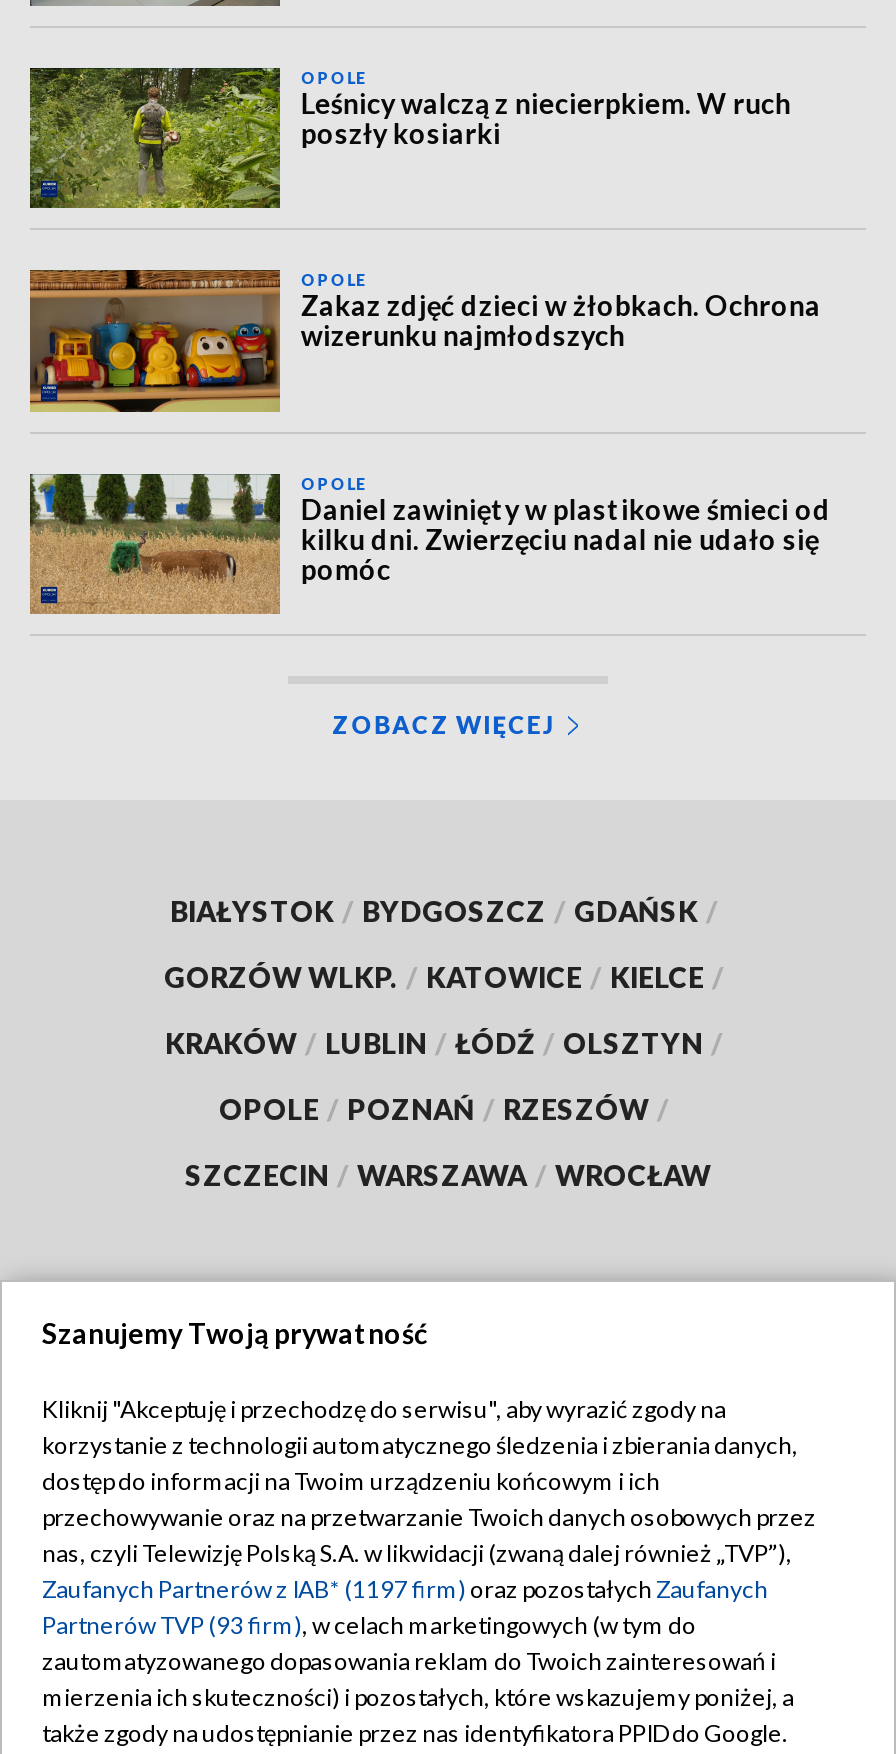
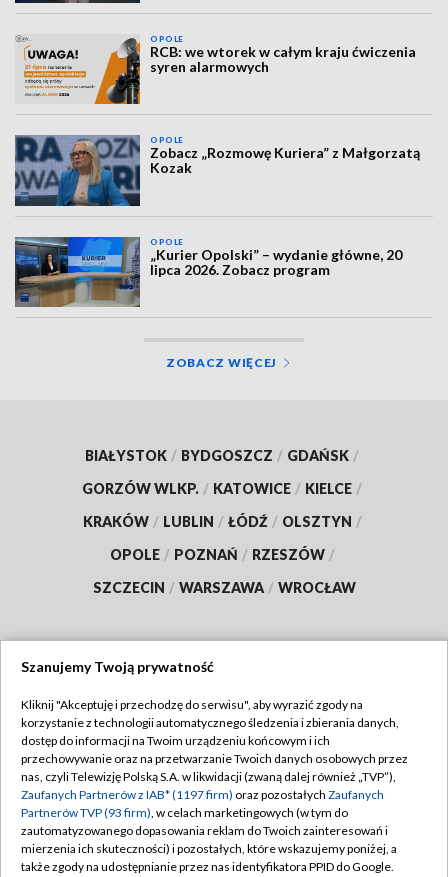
[28,66,791,210] [image] | Leśnicy walczą z niecierpkiem. W ruch | poszły kosiarki -> [15,34,416,105] [image] | RCB: we wtorek w całym kraju ćwiczenia | syren alarmowych
[28,268,821,414] [image] | Zakaz zdjęć dzieci w żłobkach. Ochrona | wizerunku najmłodszych -> [14,134,420,207] [image] | Zobacz „Rozmowę Kuriera” z Małgorzatą | Kozak
[28,472,831,614] [image] | Daniel zawinięty w plastikowe śmieci od | kilku dni. Zwierzęciu nadal nie udało się | pomóc -> [14,236,402,307] [image] | „Kurier Opolski” – wydanie główne, 20 | lipca 2026. Zobacz program

